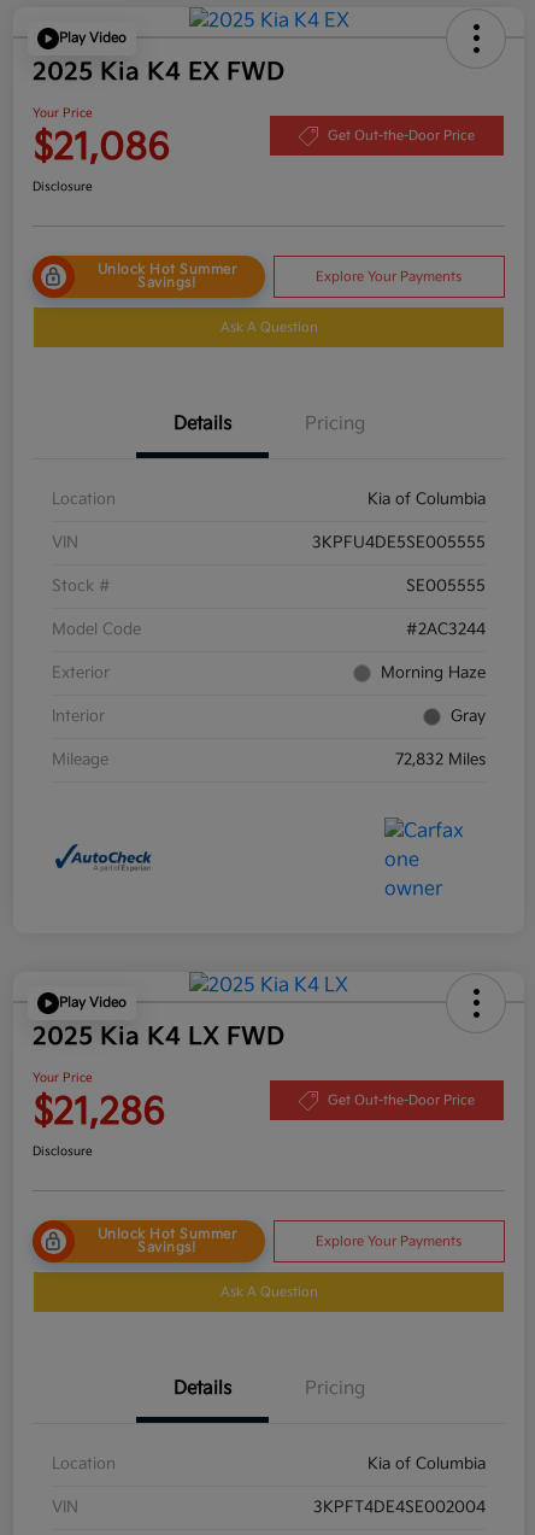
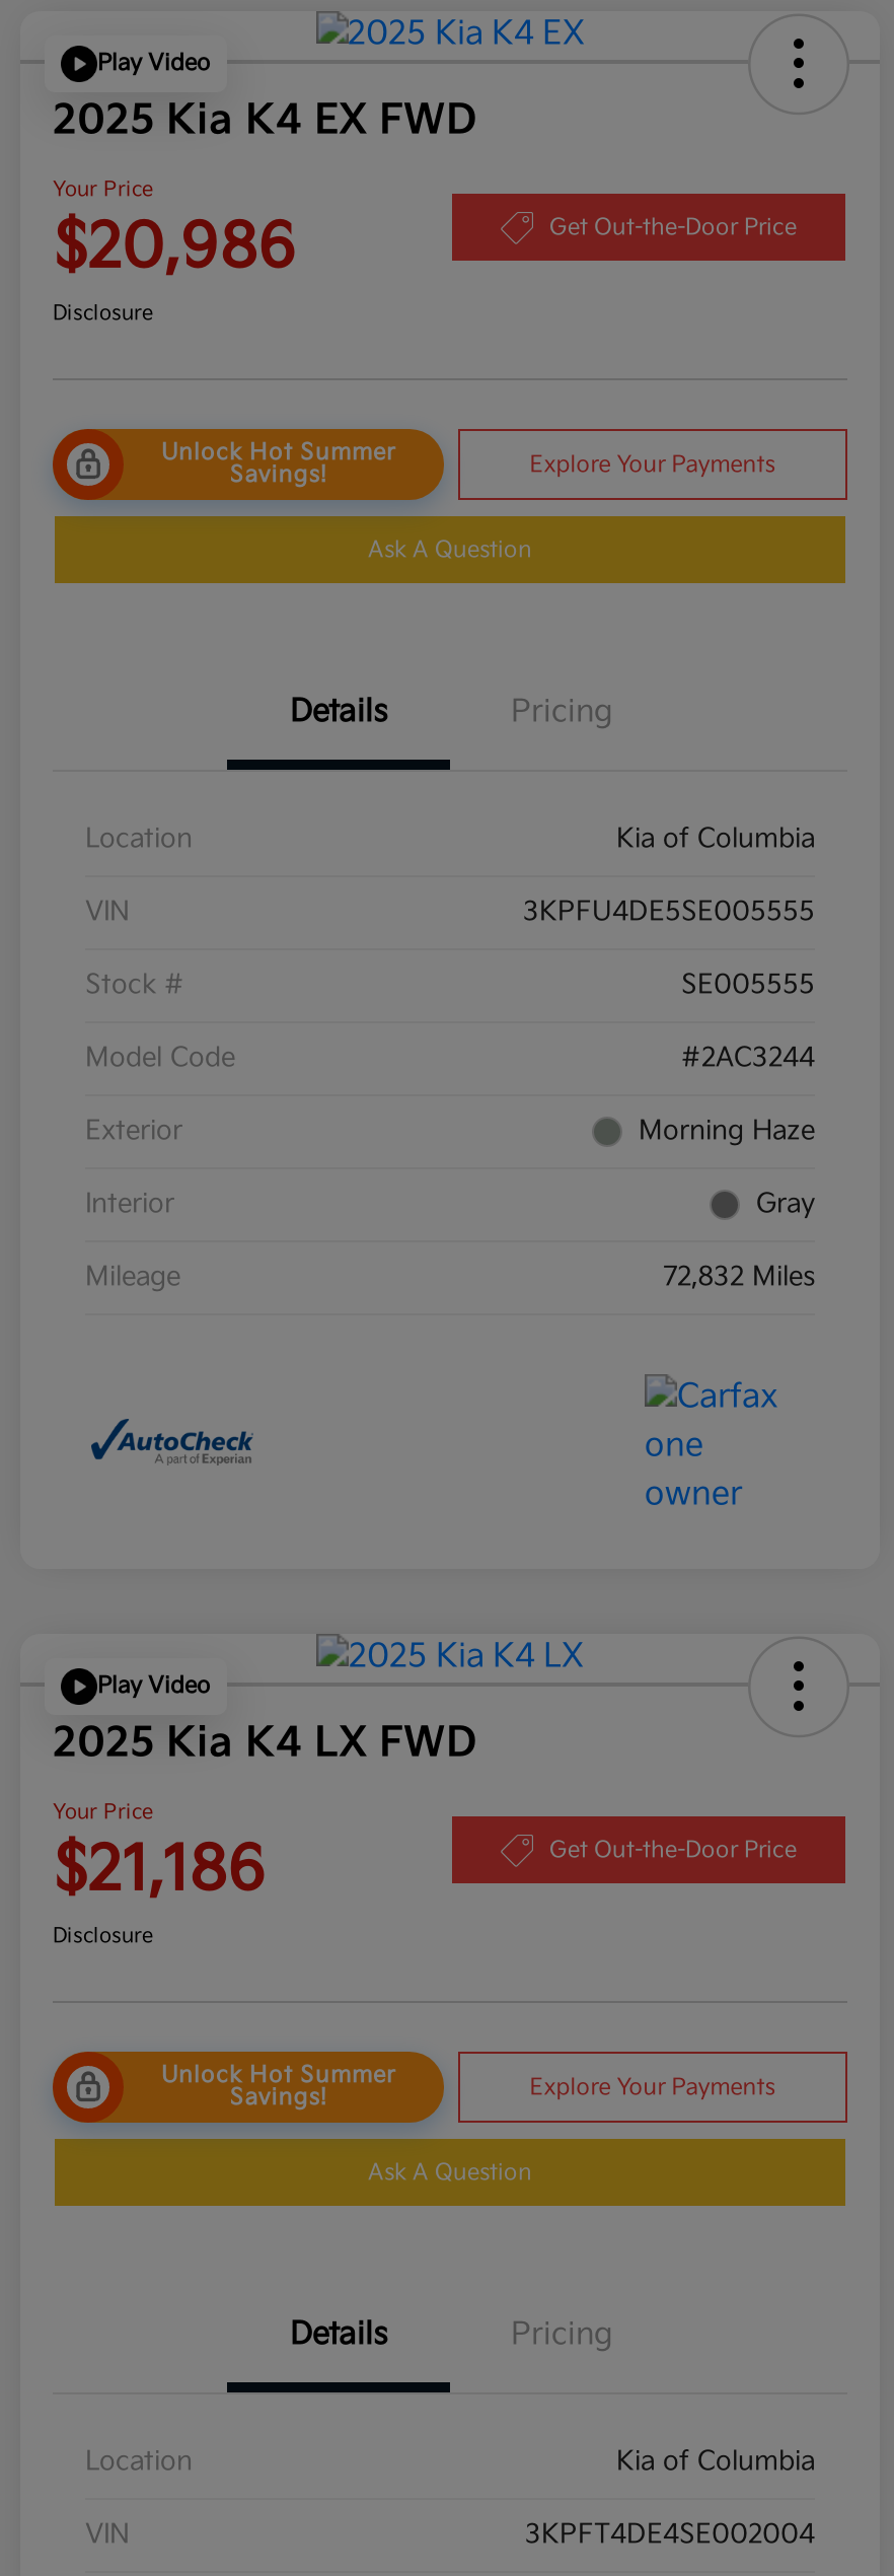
[33,126,170,170] $21,086 -> [53,212,296,285] $20,986
[33,1091,165,1134] $21,286 -> [53,1834,266,1907] $21,186

